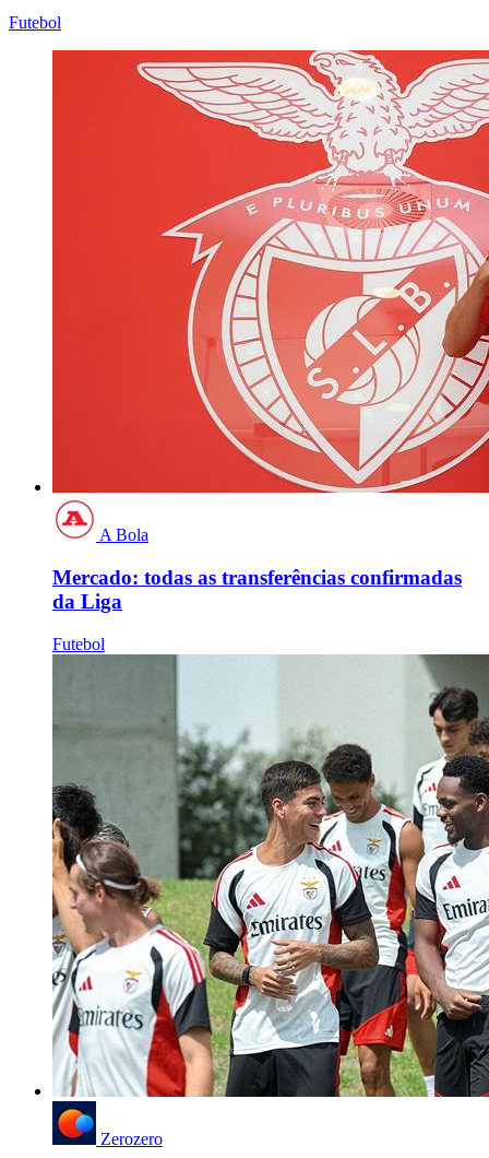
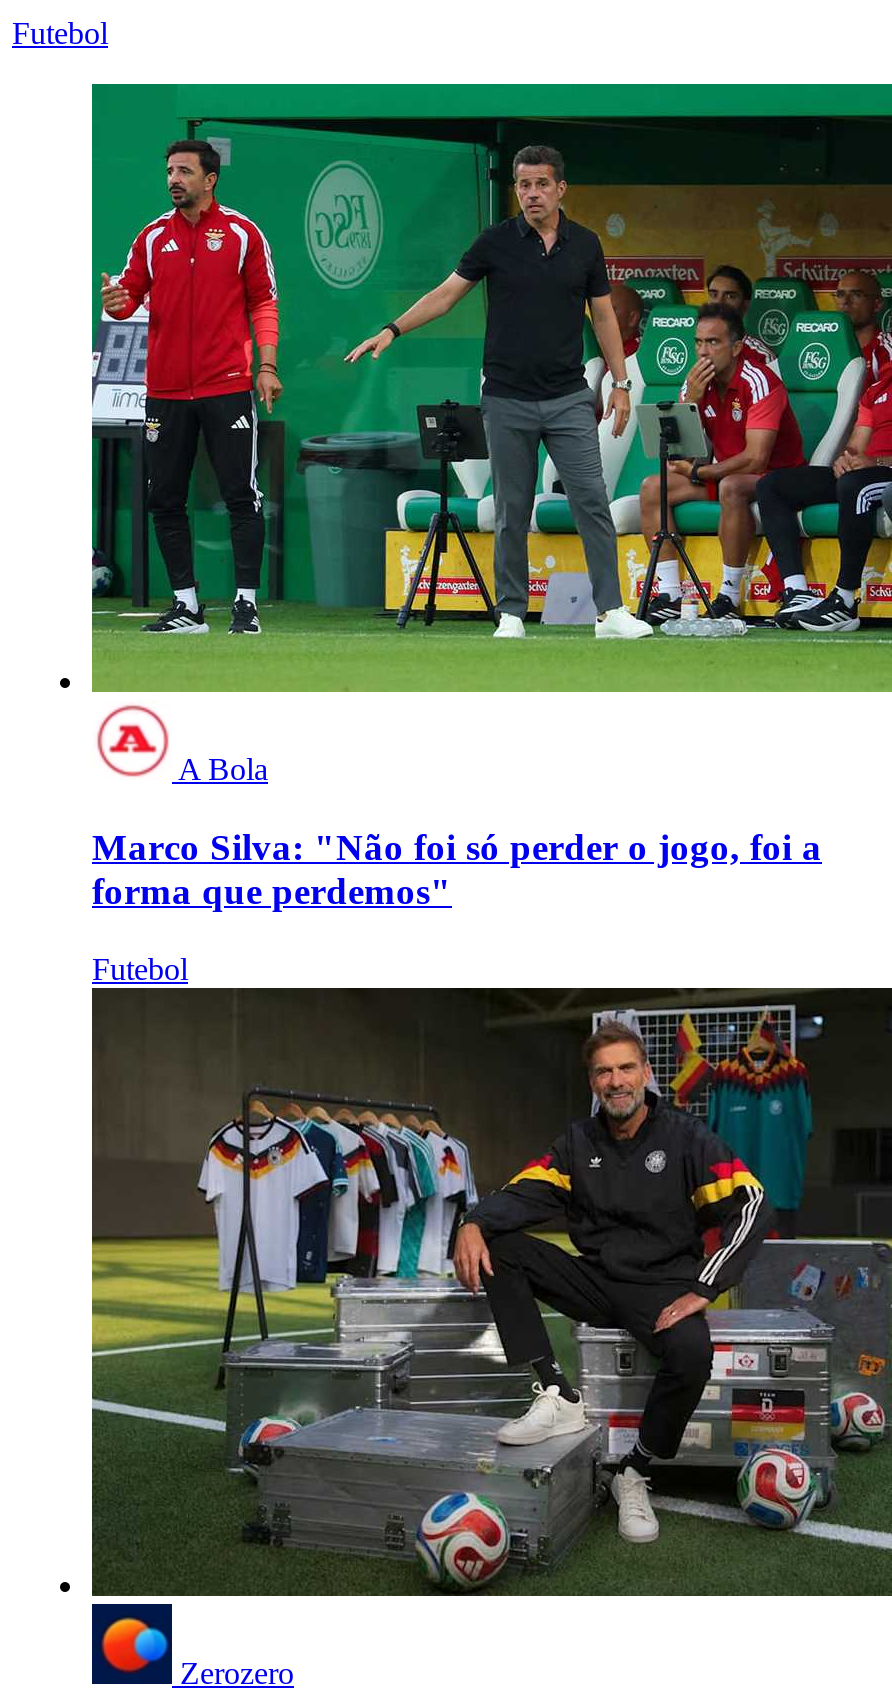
[51,49,486,494] [image] -> [90,82,886,694] [image]
[52,566,462,613] Mercado: todas as transferências confirmadas | da Liga -> [92,826,822,912] Marco Silva: "Não foi só perder o jogo, foi a | forma que perdemos"
[51,653,486,1098] [image] -> [90,986,886,1598] [image]

